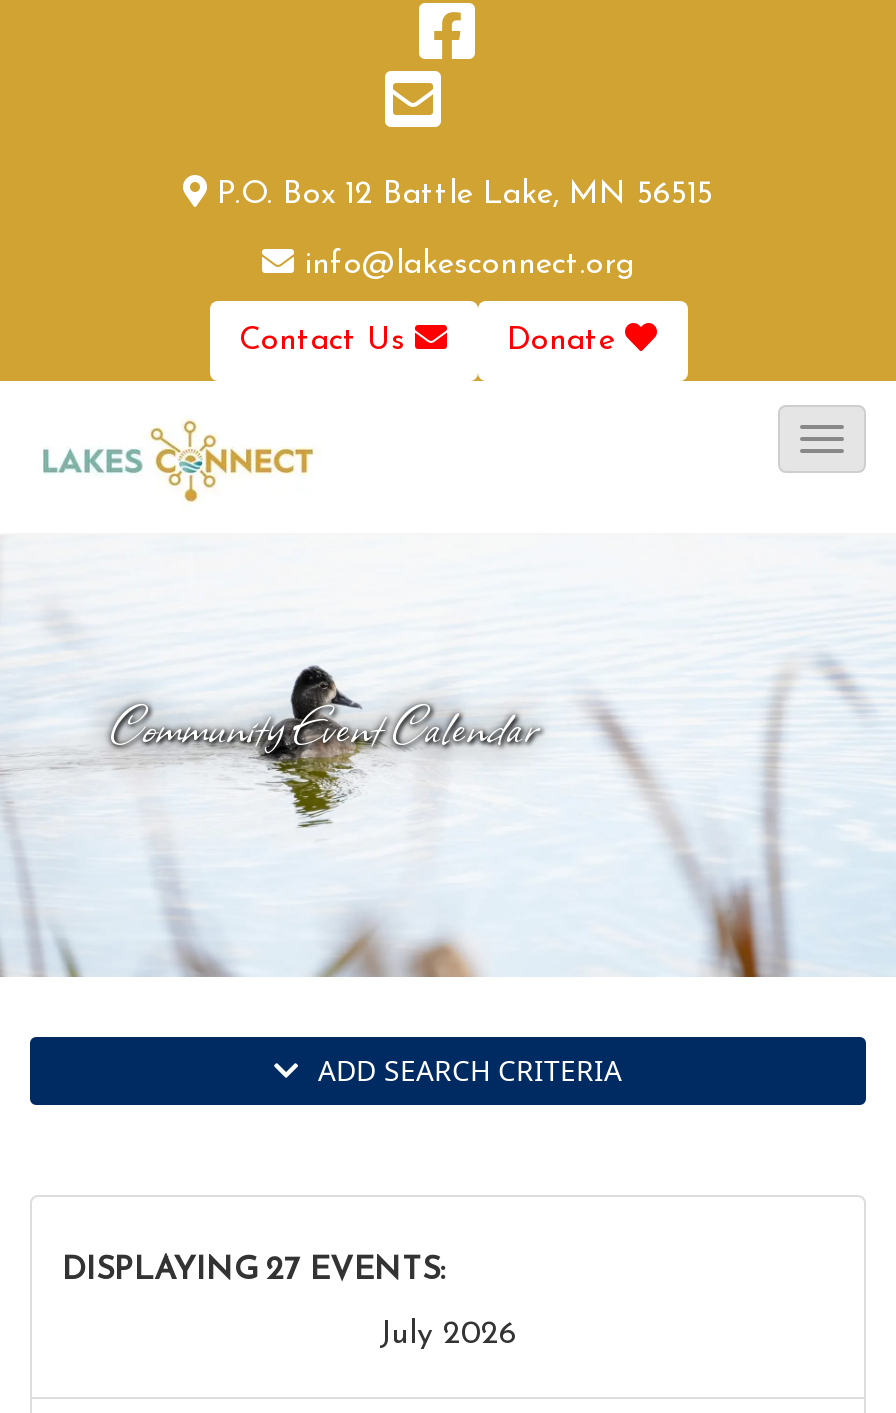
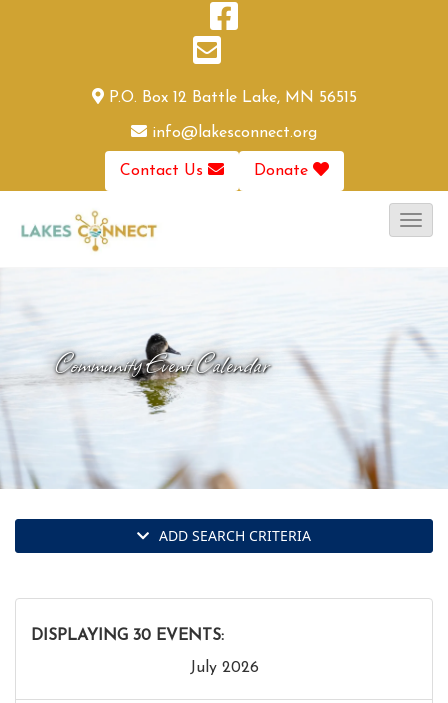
[62,1254,446,1286] DISPLAYING 27 EVENTS: -> [31,627,224,643] DISPLAYING 30 EVENTS:

